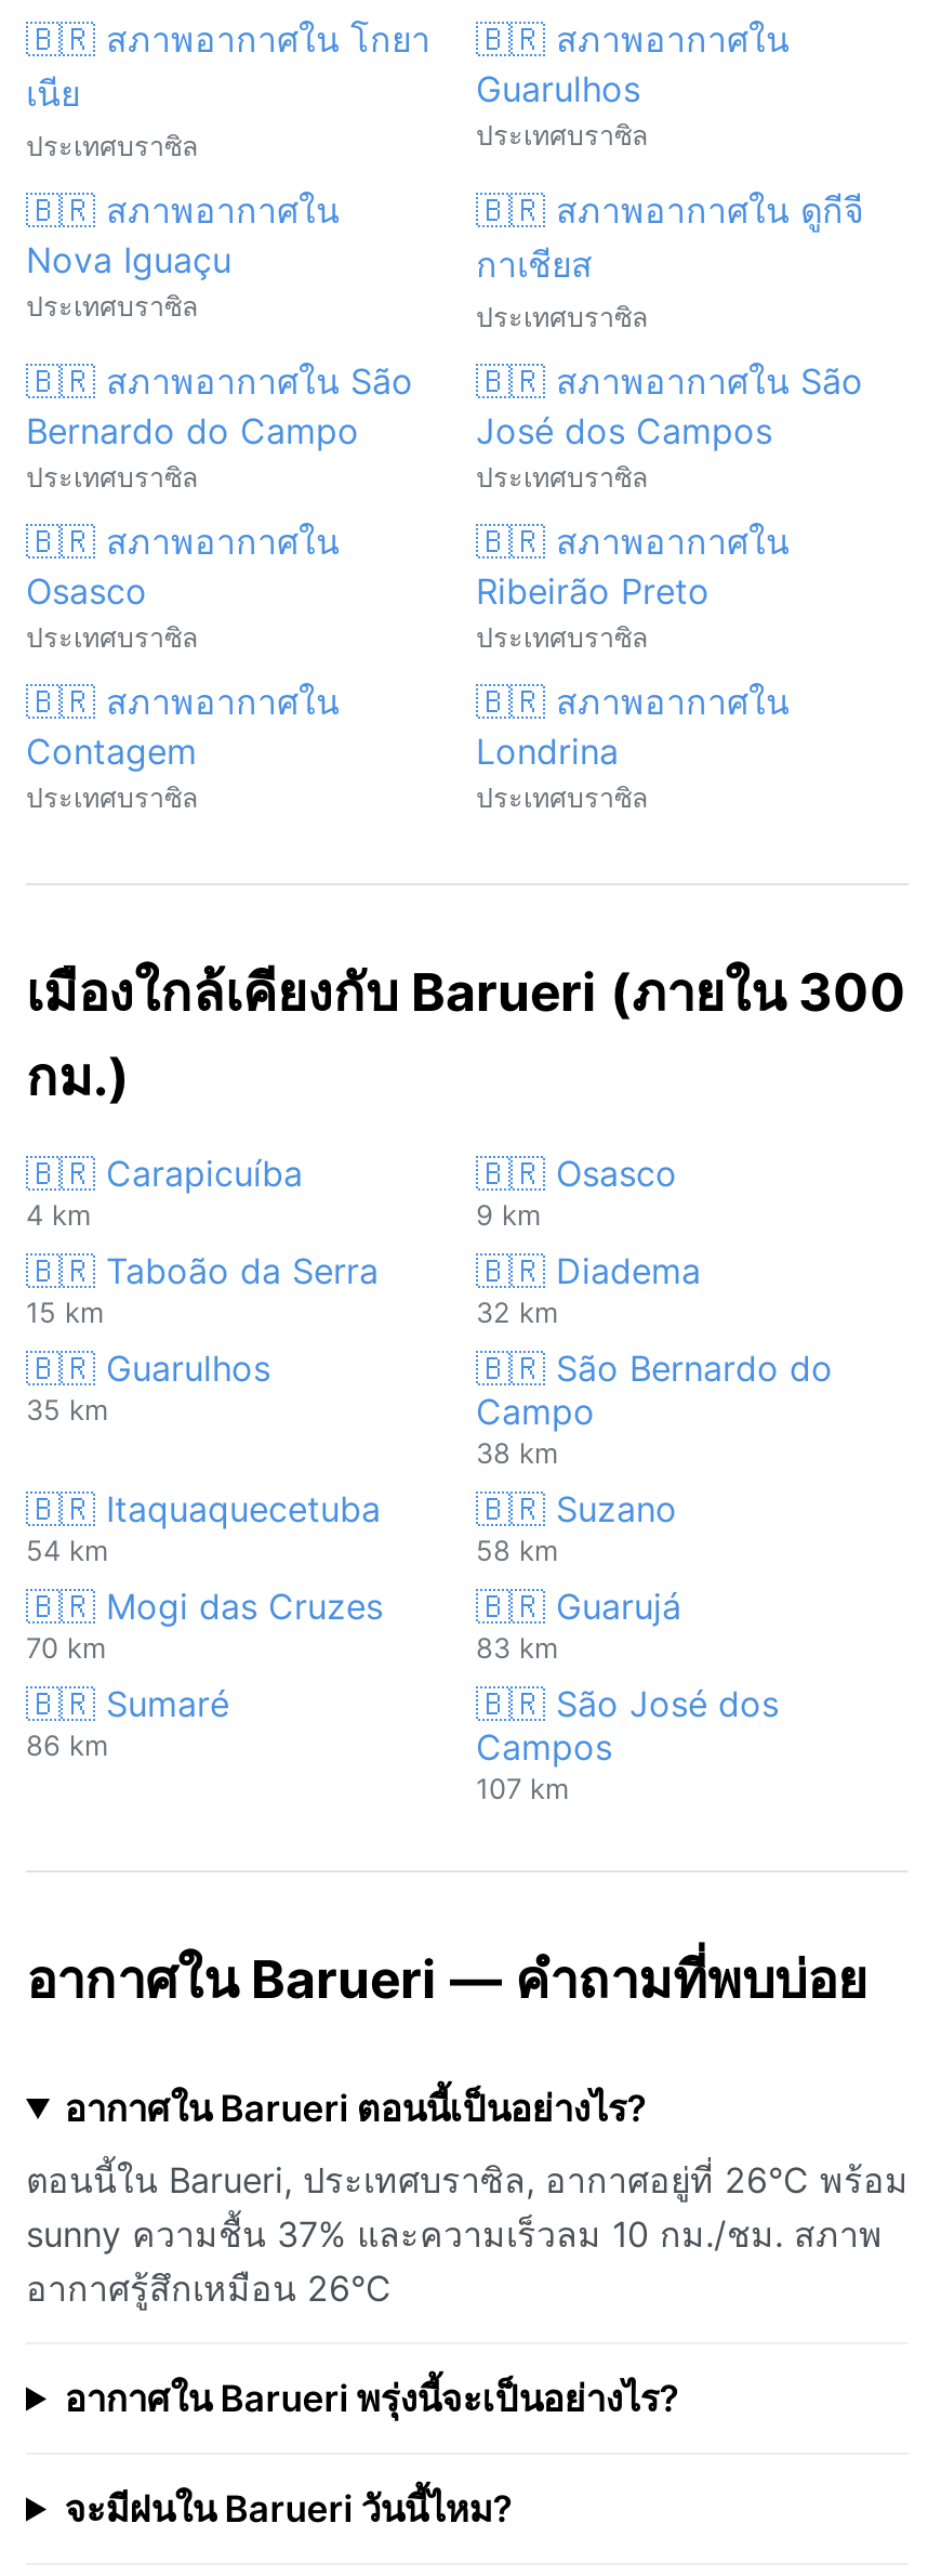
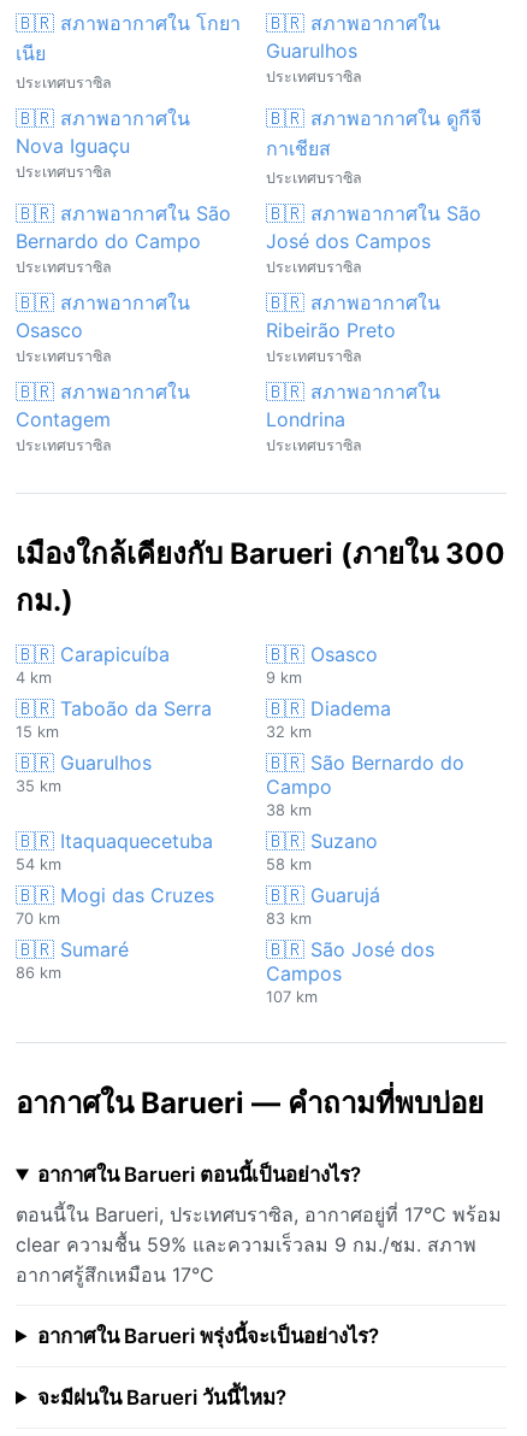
[26,2158,909,2201] ตอนนี้ใน Barueri, ประเทศบราซิล, อากาศอยู่ที่ 26°C พร้อม -> [16,1202,502,1226] ตอนนี้ใน Barueri, ประเทศบราซิล, อากาศอยู่ที่ 17°C พร้อม
[26,2212,883,2255] sunny ความชื้น 37% และความเร็วลม 10 กม./ชม. สภาพ -> [16,1232,476,1256] clear ความชื้น 59% และความเร็วลม 9 กม./ชม. สภาพ
[26,2266,392,2309] อากาศรู้สึกเหมือน 26°C -> [16,1262,214,1286] อากาศรู้สึกเหมือน 17°C

